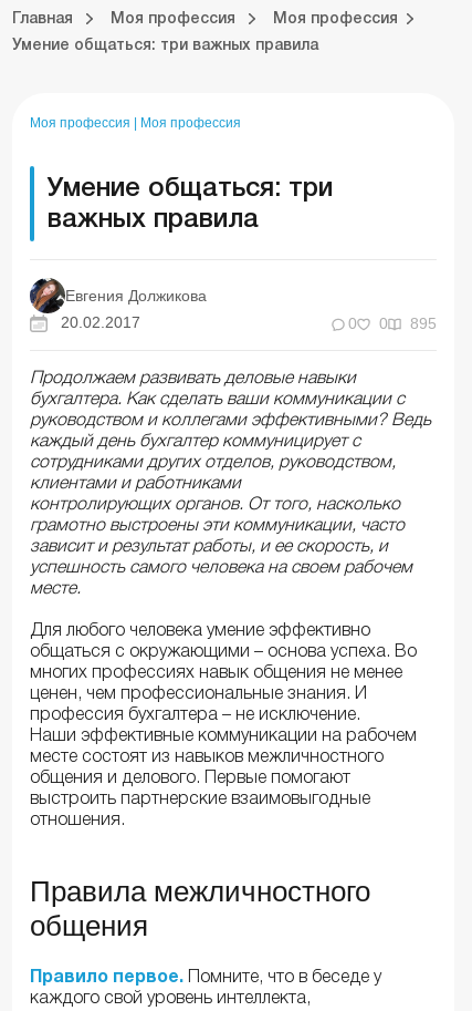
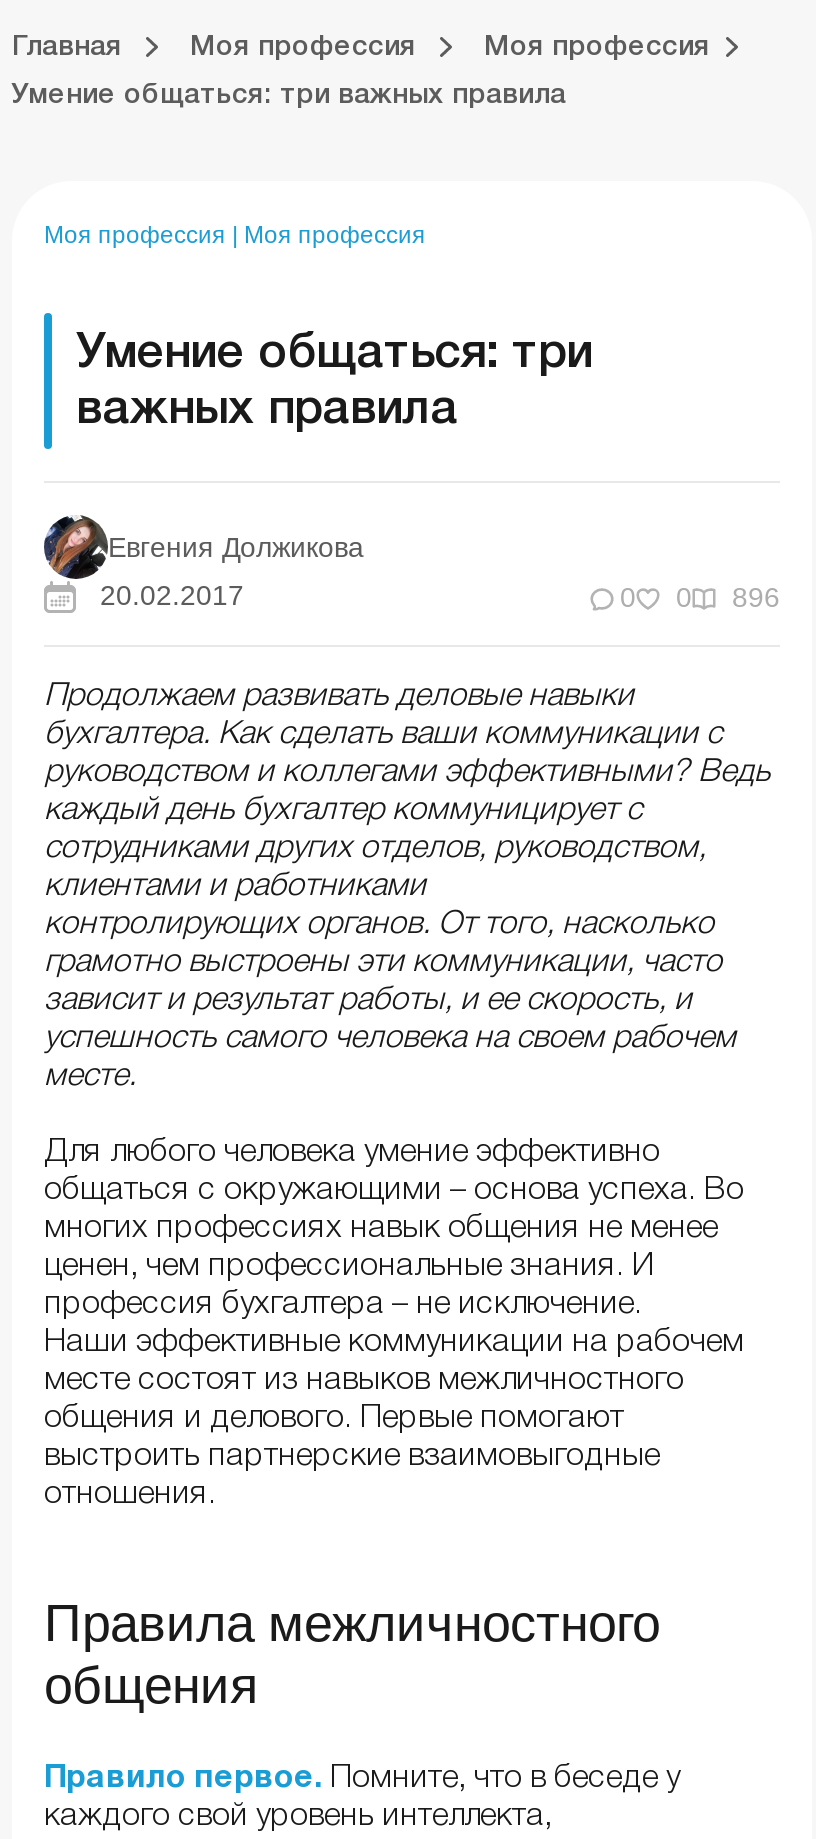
[410,314,437,332] 895 -> [732,580,780,612] 896

